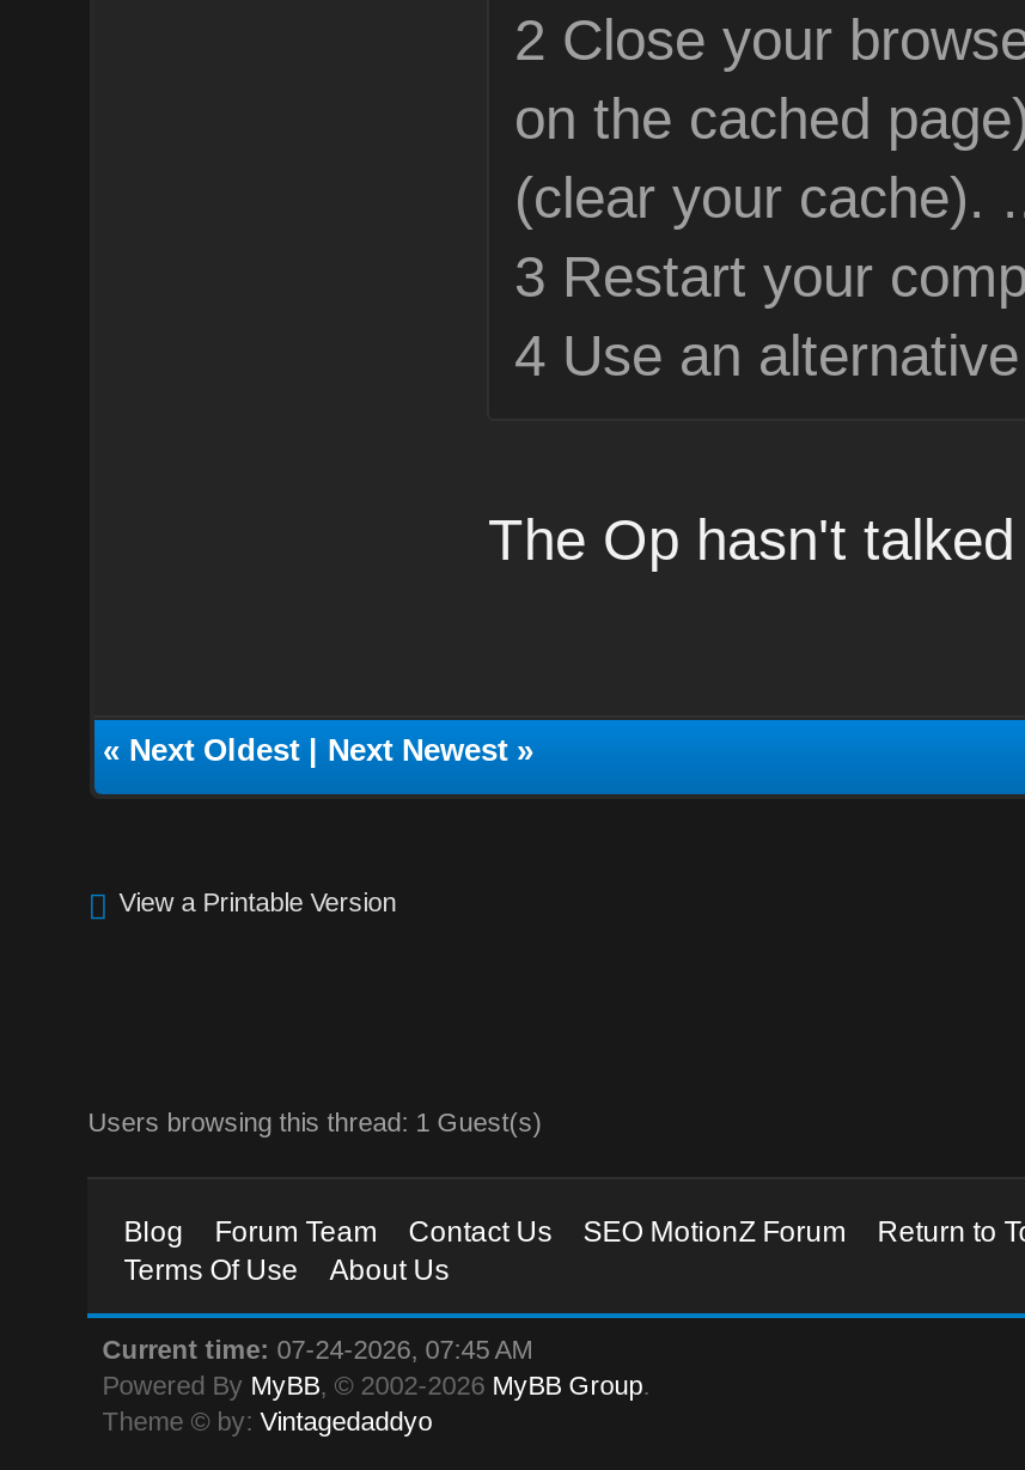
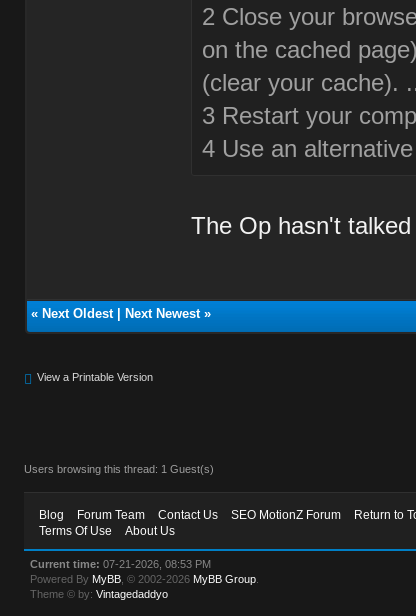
[102,1334,533,1363] Current time: 07-24-2026, 07:45 AM -> [30,558,211,570] Current time: 07-21-2026, 08:53 PM

